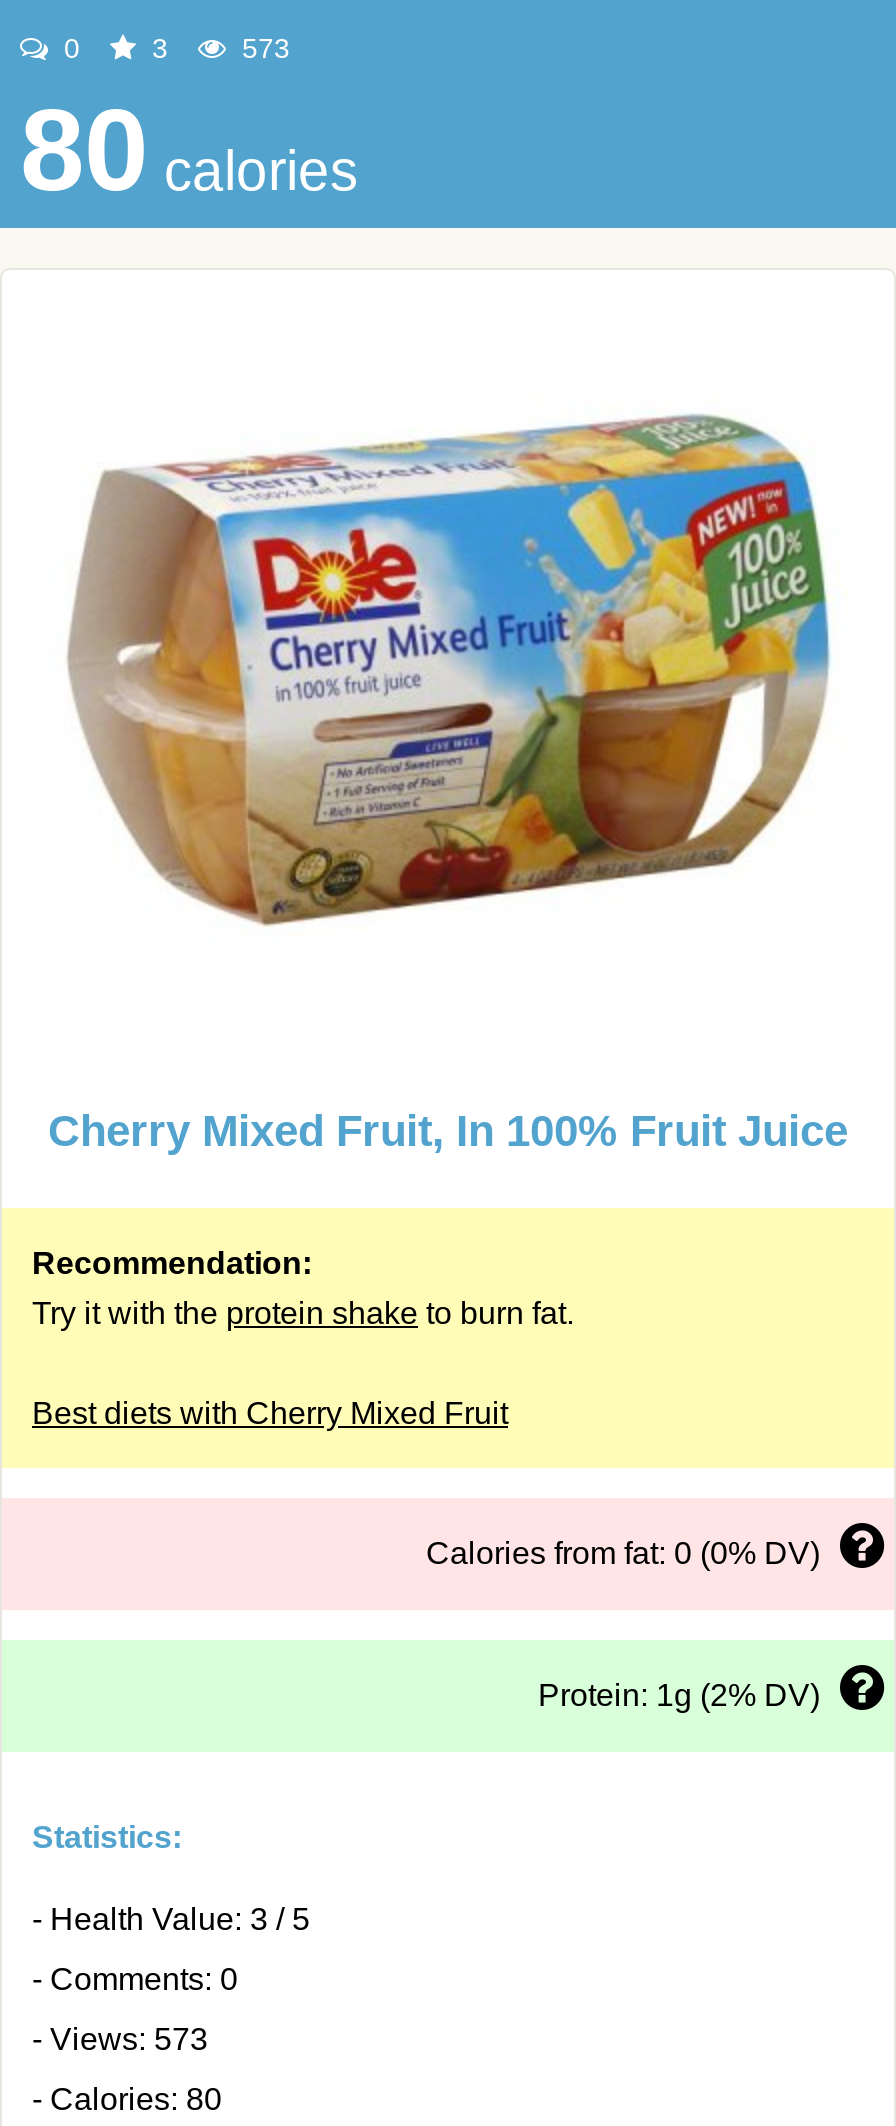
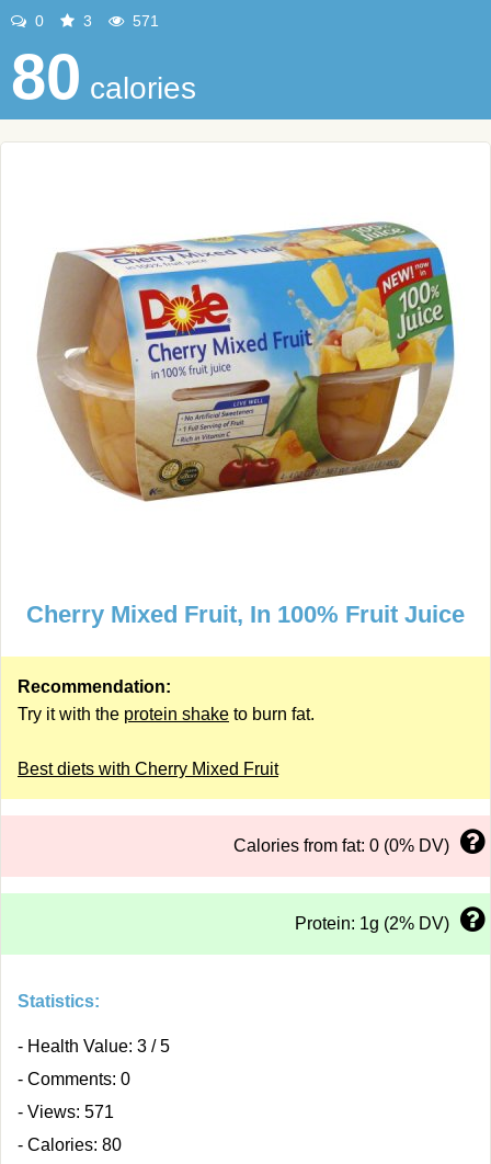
[234,32,290,64] 573 -> [128,12,159,30] 571
[32,2022,208,2056] - Views: 573 -> [18,1103,114,1121] - Views: 571

